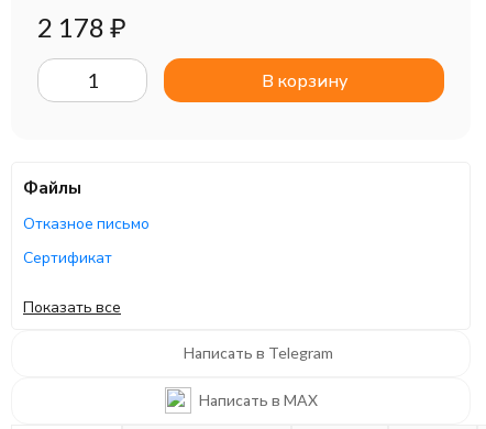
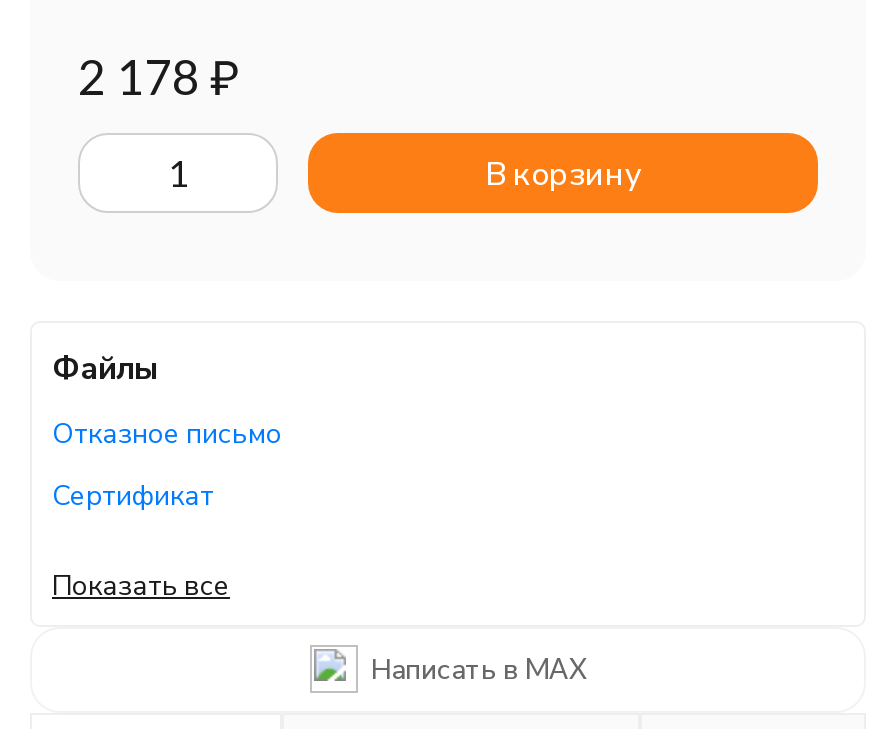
[183,343,333,362] Написать в Telegram -> none

